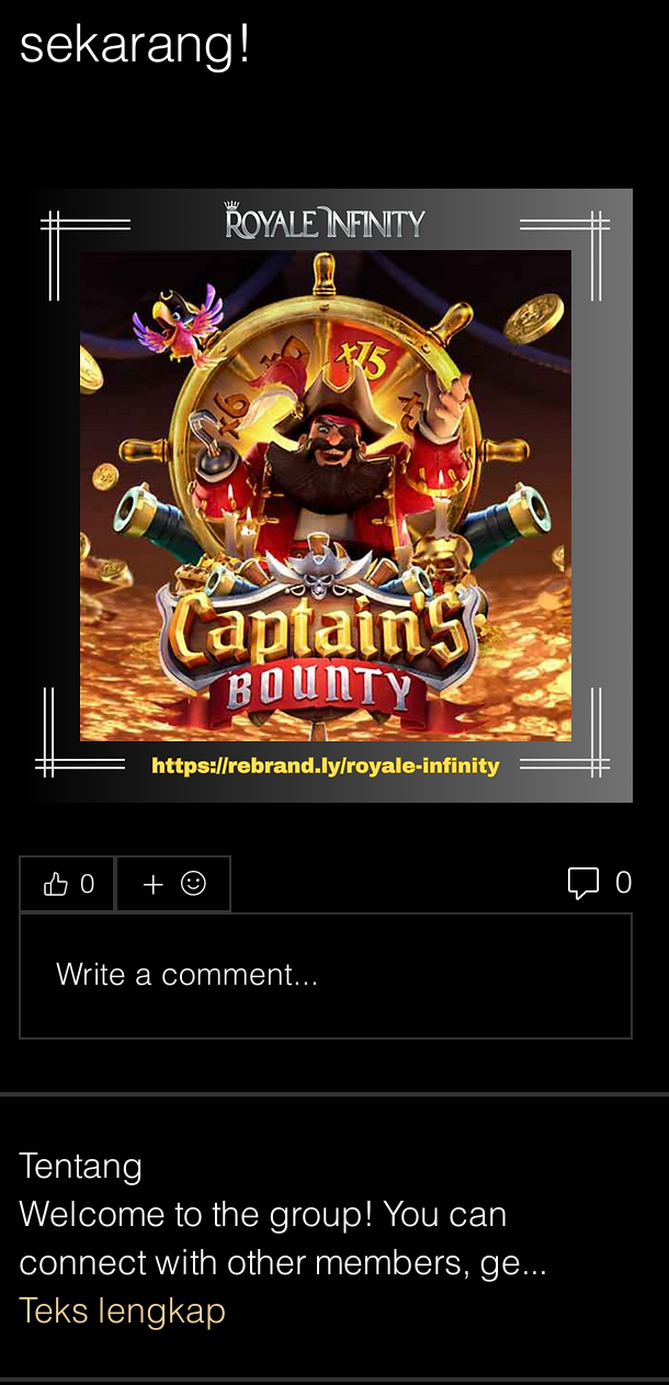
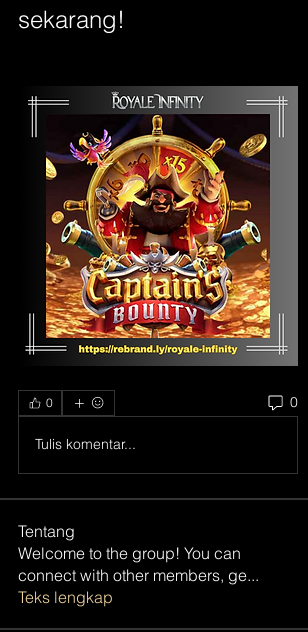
[56,955,319,994] Write a comment... -> [35,435,136,453] Tulis komentar...

